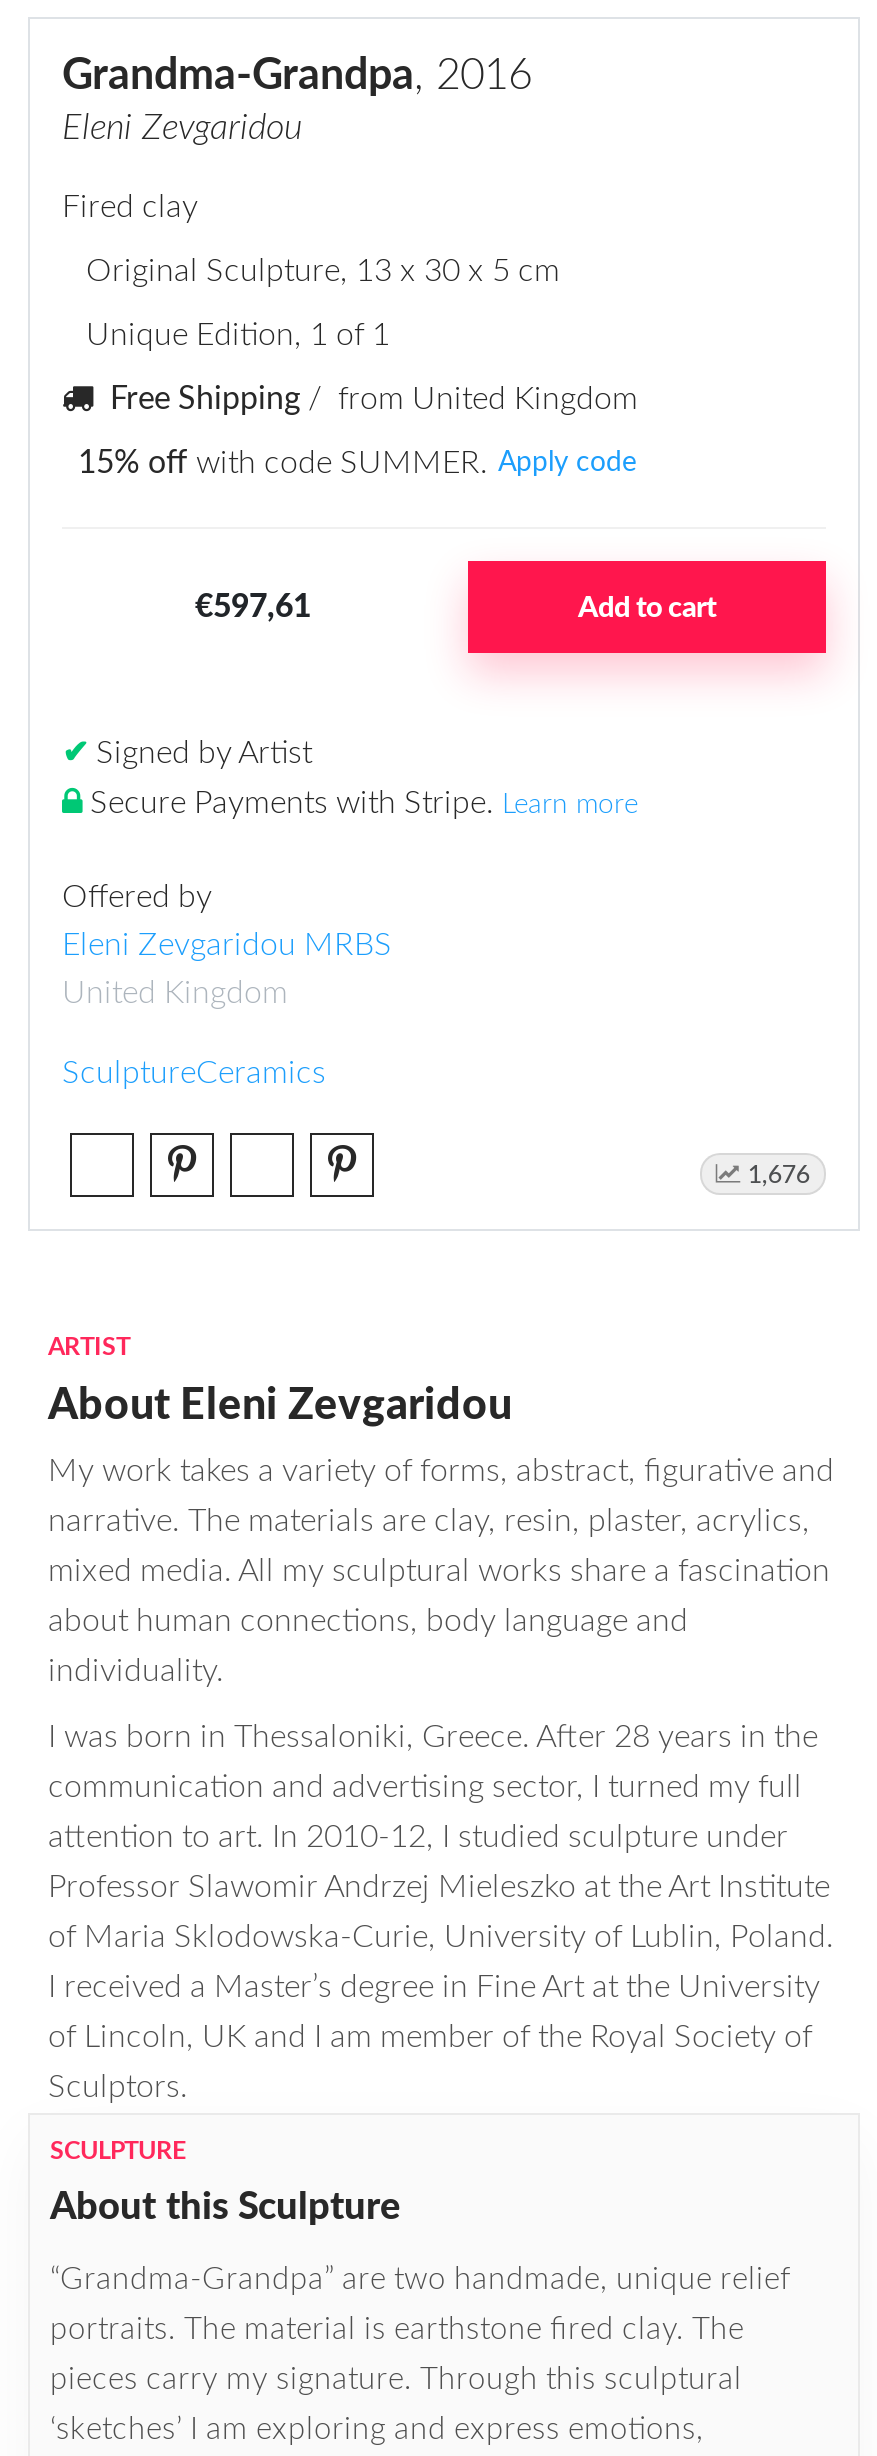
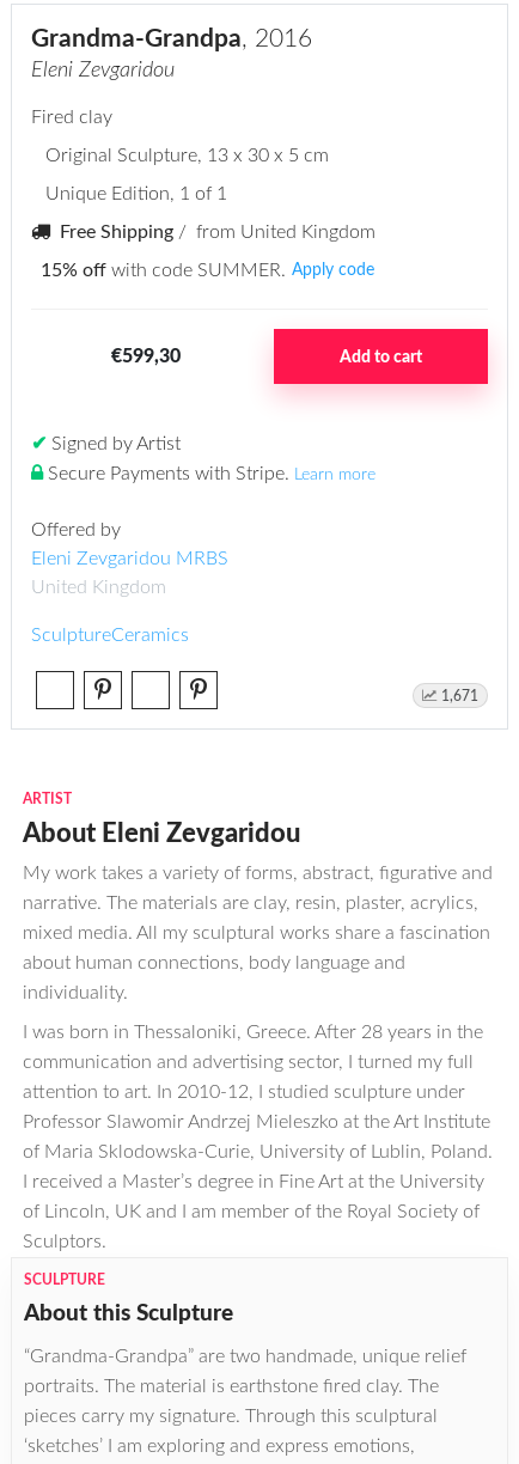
[195,591,311,623] €597,61 -> [111,347,180,366] €599,30
[748,1163,810,1187] 1,676 -> [441,689,478,703] 1,671

